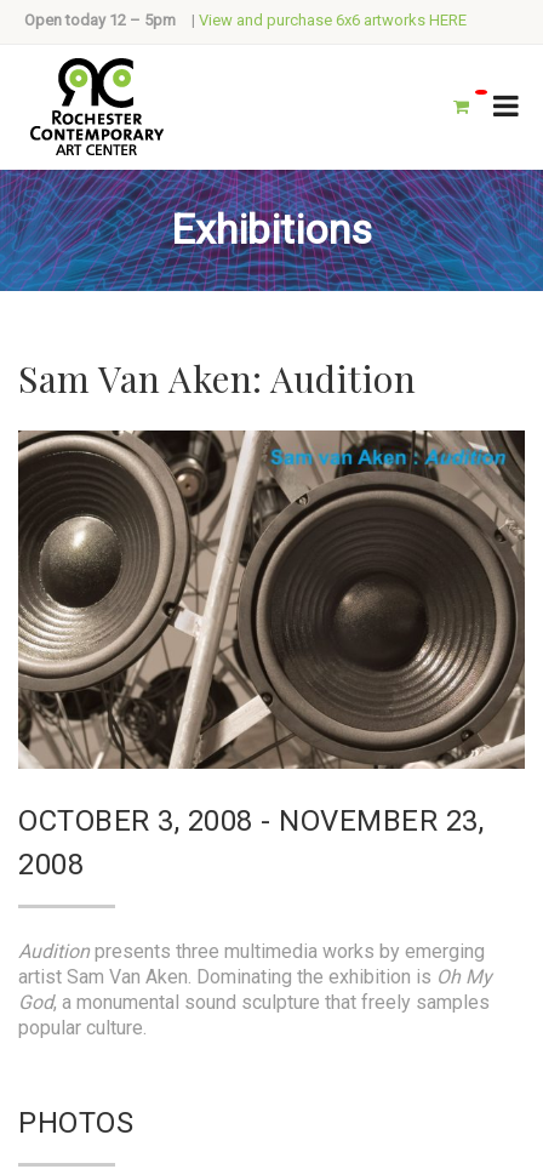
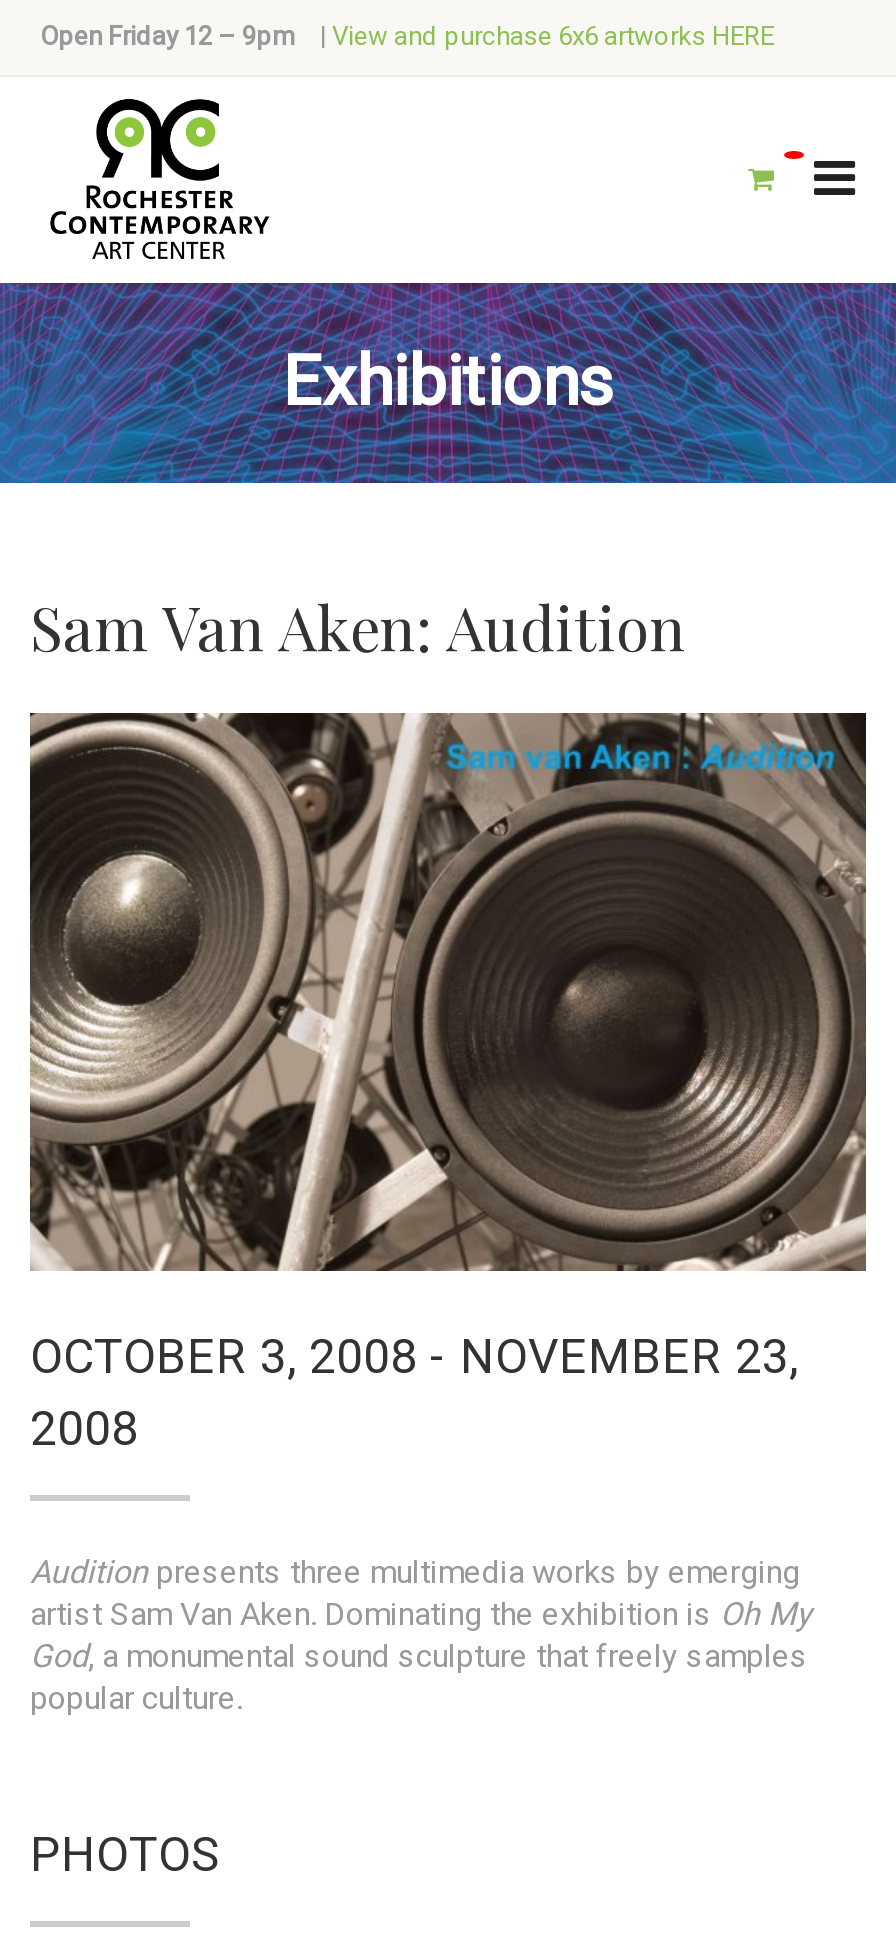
[24,11,176,29] Open today 12 – 5pm -> [40,21,294,51] Open Friday 12 – 9pm

